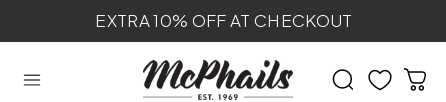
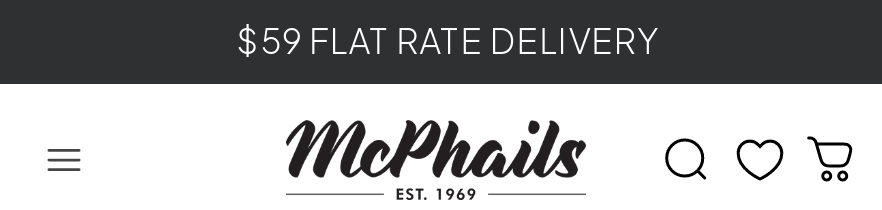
[95,9,353,31] EXTRA 10% OFF AT CHECKOUT -> [236,18,659,62] $59 FLAT RATE DELIVERY

